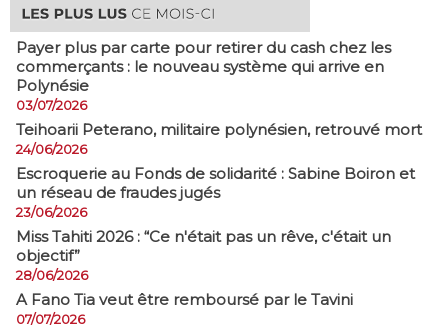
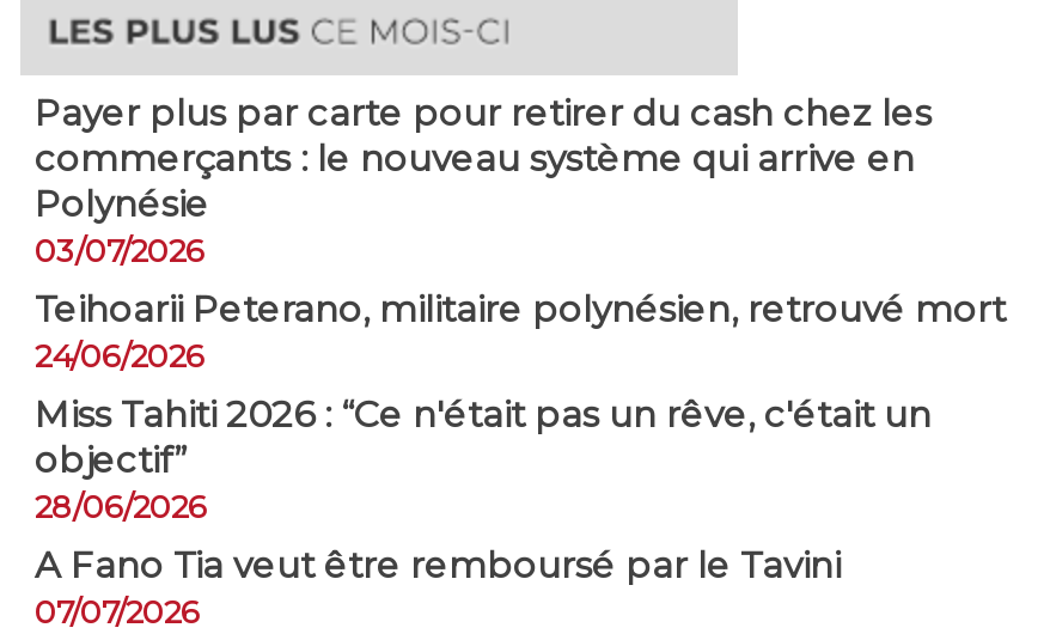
[16,164,415,220] Escroquerie au Fonds de solidarité : Sabine Boiron et | un réseau de fraudes jugés | 23/06/2026 -> none

